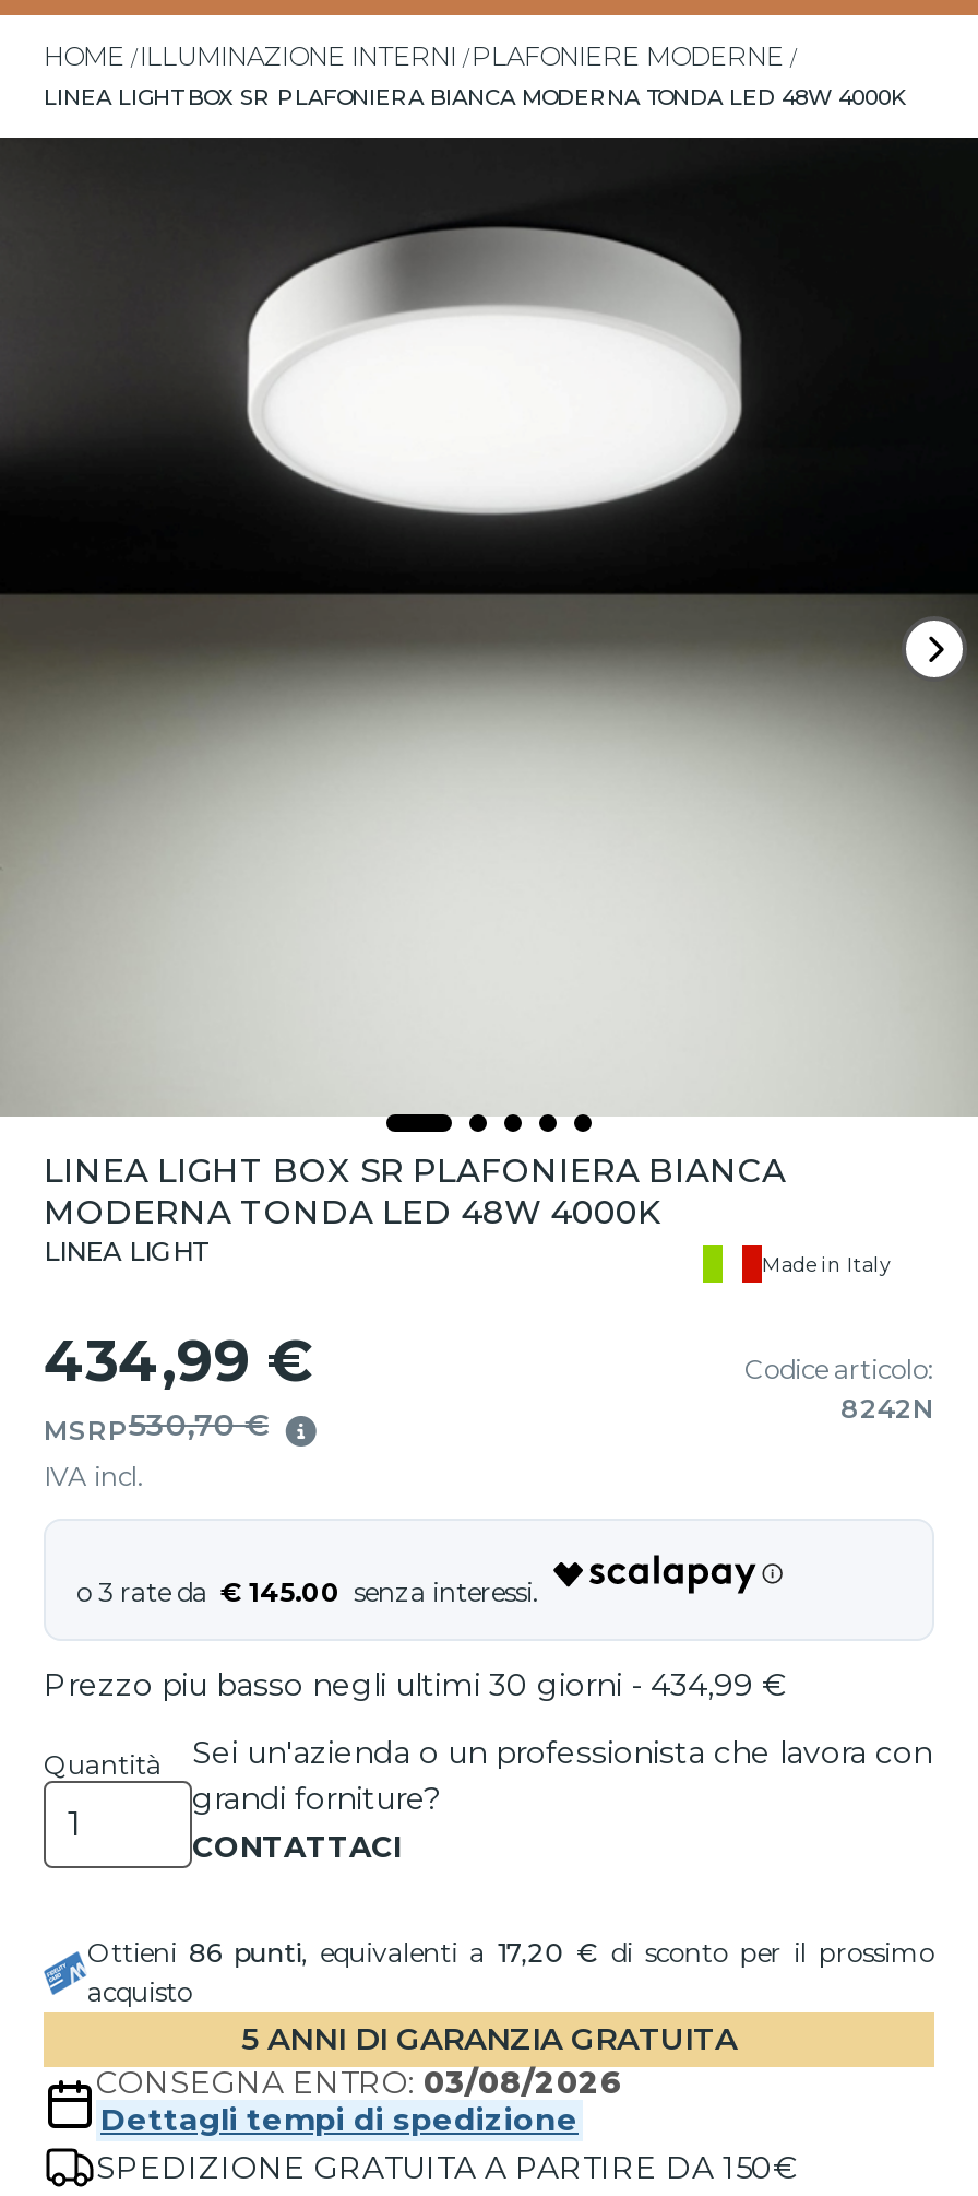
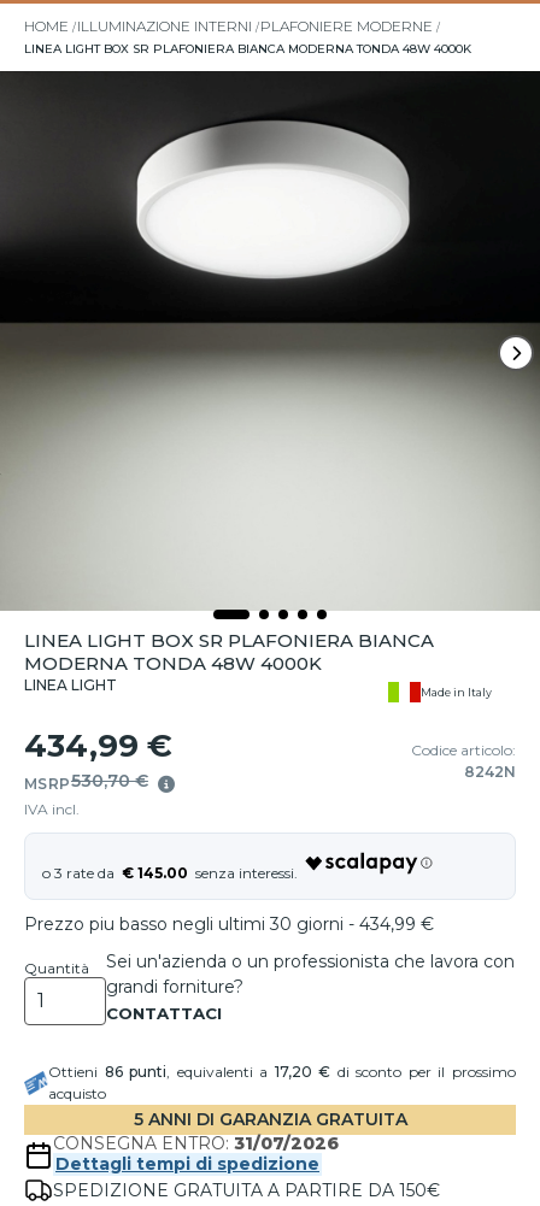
[44,83,906,111] LINEA LIGHT BOX SR PLAFONIERA BIANCA MODERNA TONDA LED 48W 4000K -> [24,41,471,57] LINEA LIGHT BOX SR PLAFONIERA BIANCA MODERNA TONDA 48W 4000K
[44,1191,661,1232] MODERNA TONDA LED 48W 4000K -> [24,652,322,675] MODERNA TONDA 48W 4000K
[96,2063,622,2102] CONSEGNA ENTRO: 03/08/2026 -> [53,1133,339,1154] CONSEGNA ENTRO: 31/07/2026

